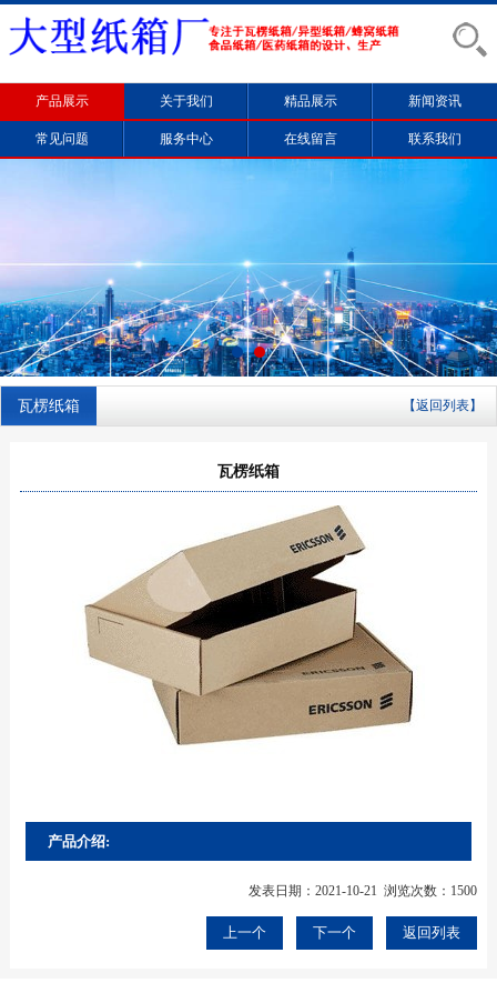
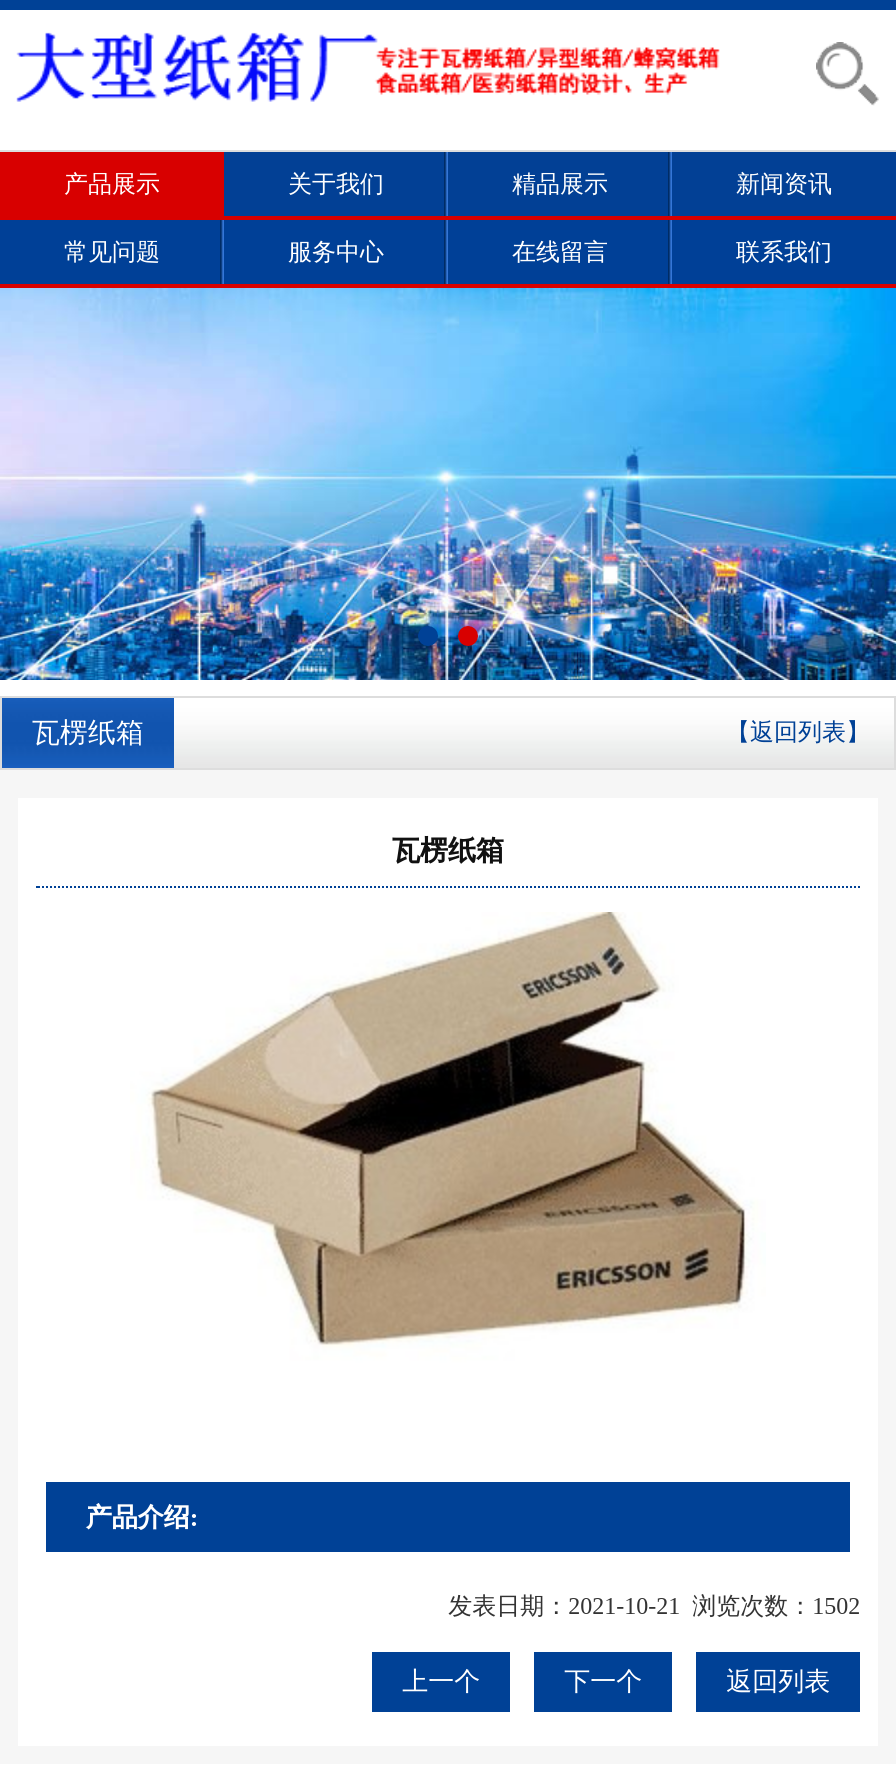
[249,883,477,898] 发表日期：2021-10-21 浏览次数：1500 -> [448,1591,860,1619] 发表日期：2021-10-21 浏览次数：1502

